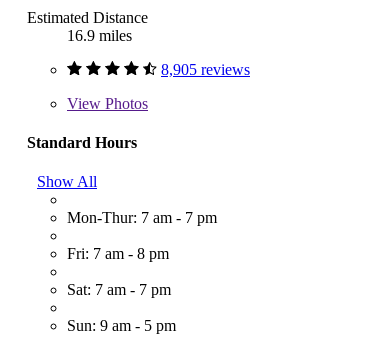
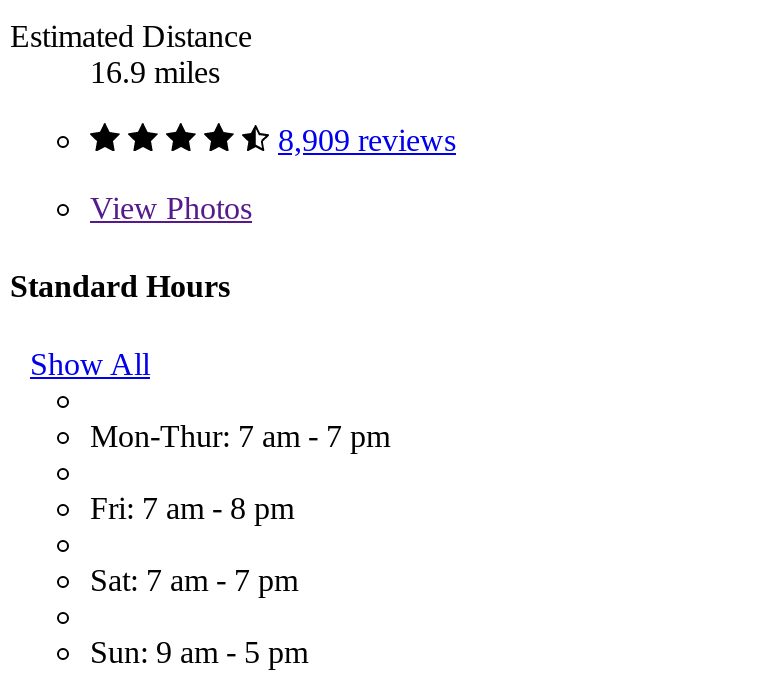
[161,60,250,77] 8,905 reviews -> [278,122,456,156] 8,909 reviews

